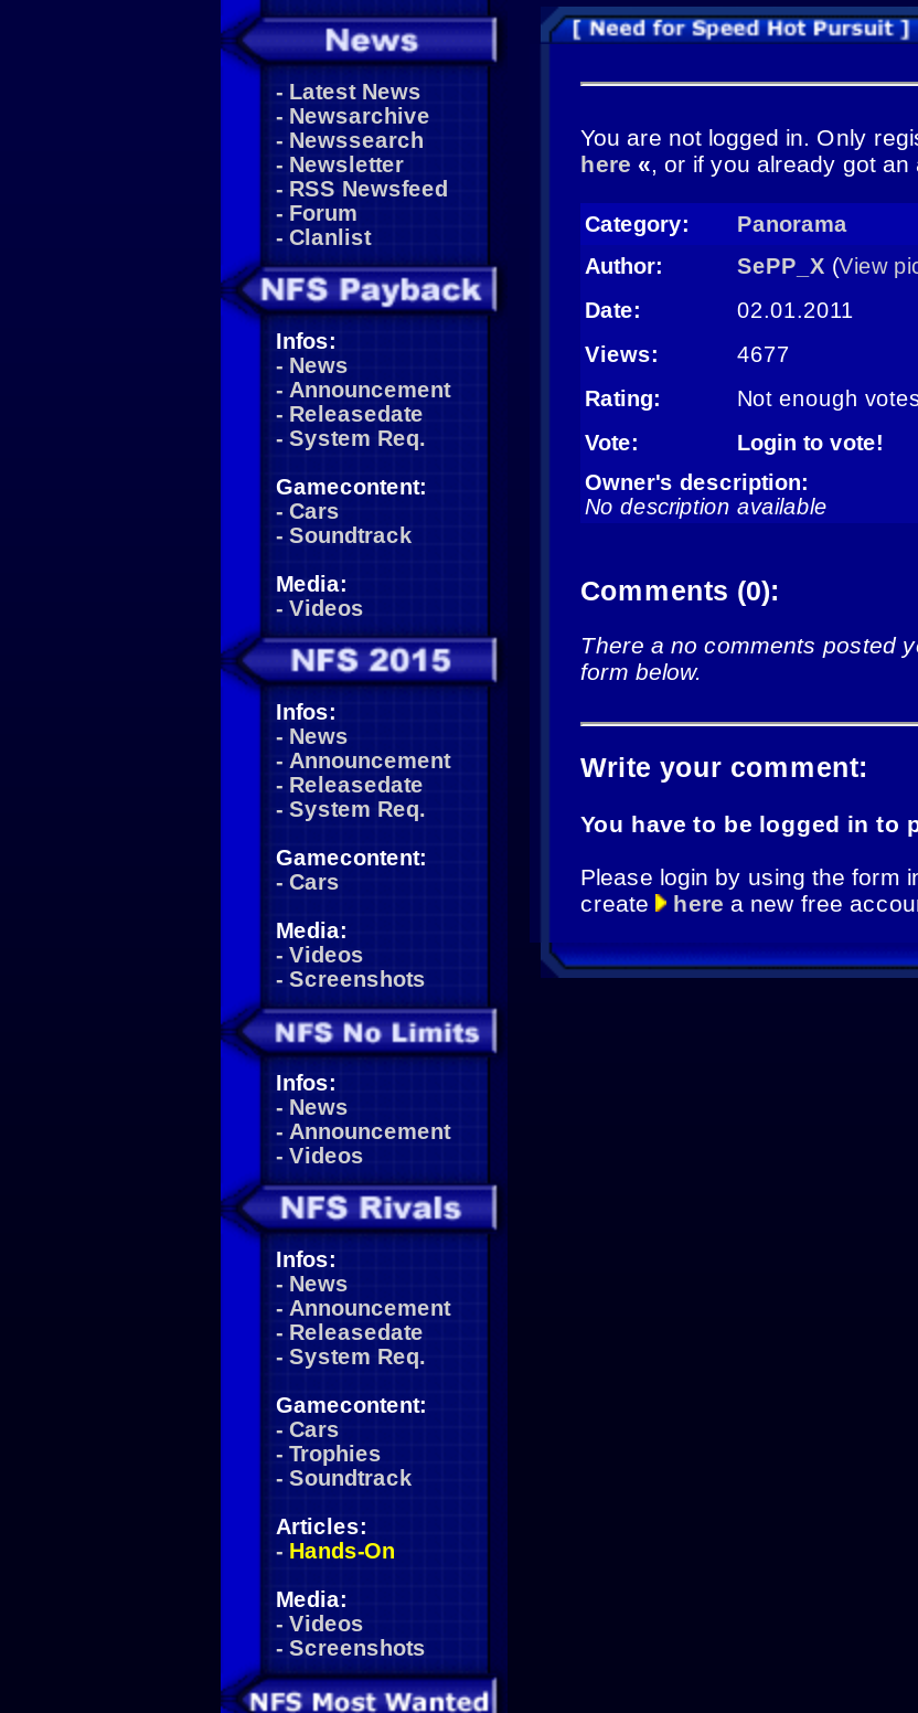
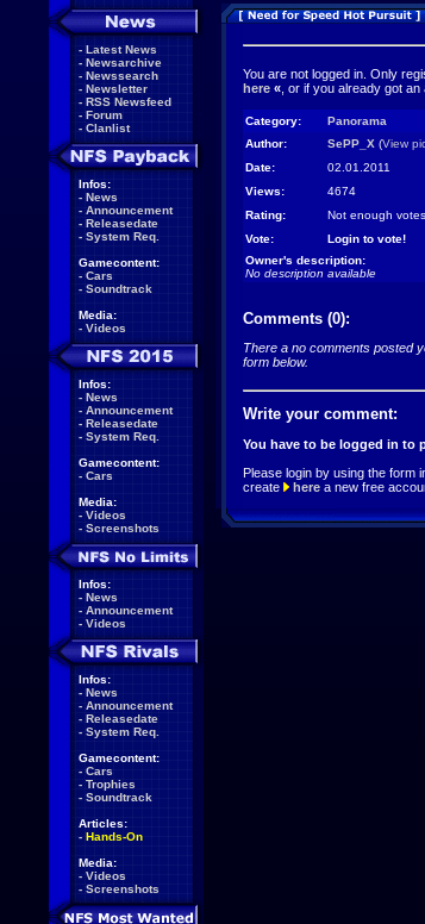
[737,342,790,366] 4677 -> [327,185,356,198] 4674

